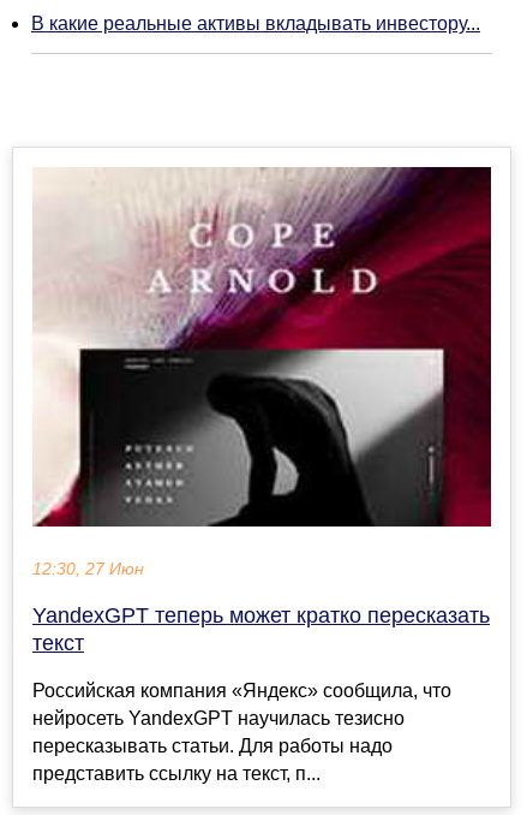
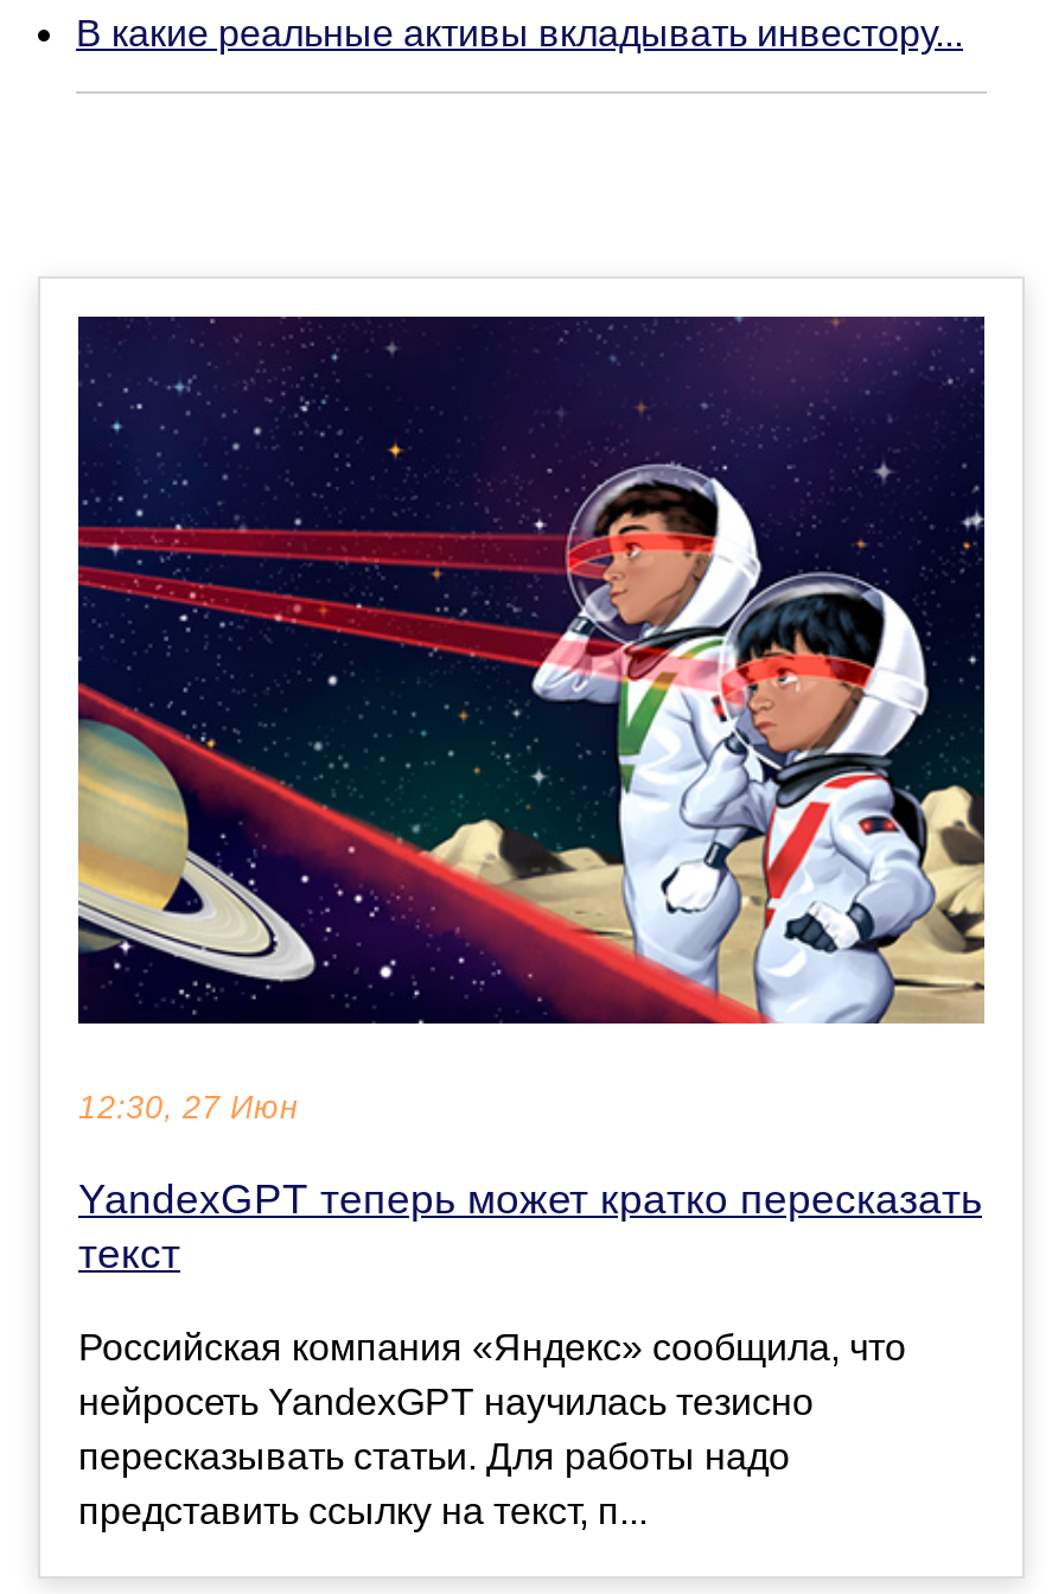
[32,167,492,528] [image] -> [76,314,987,1026] [image]

